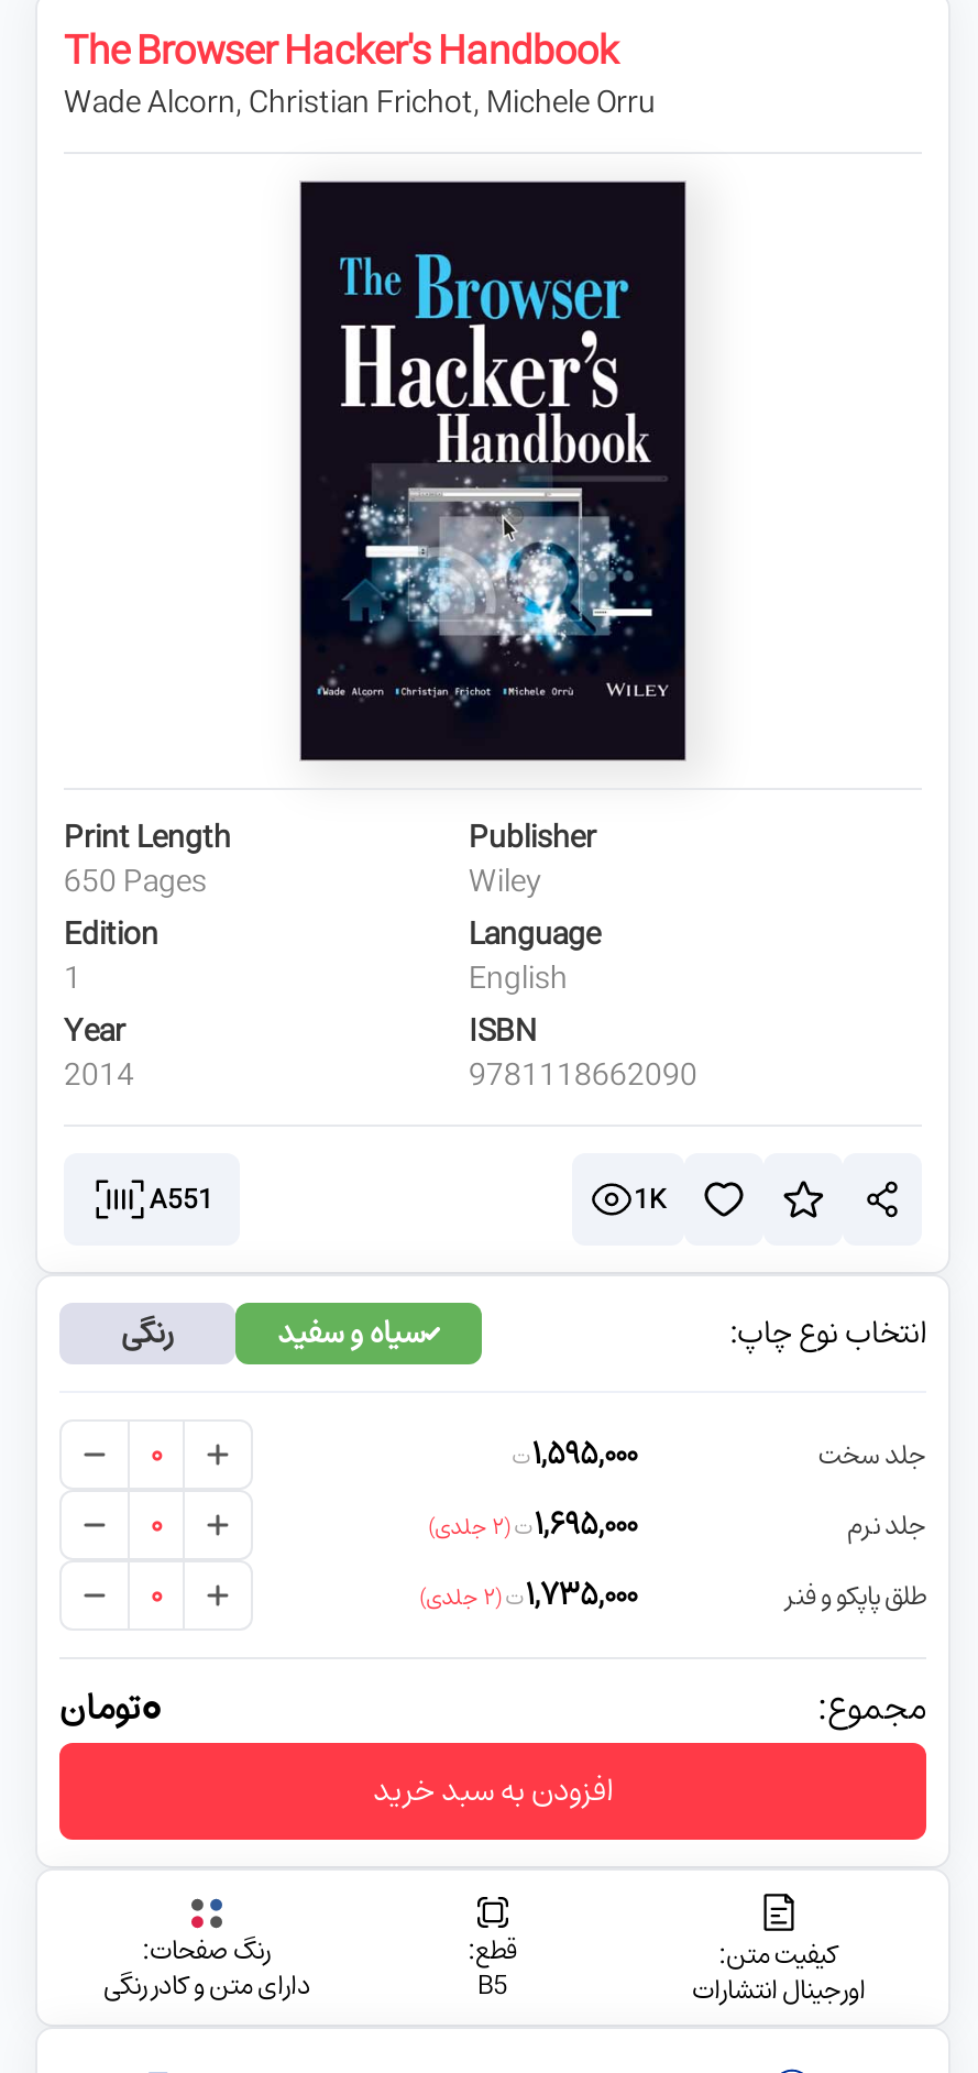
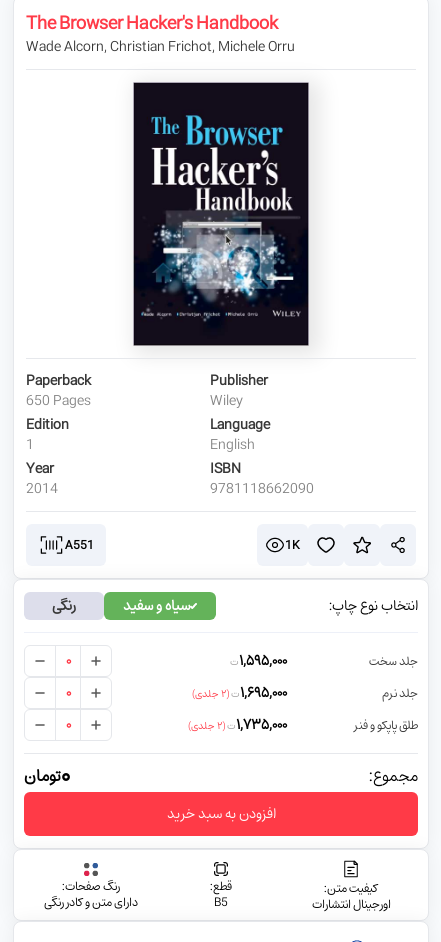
[64,808,231,867] Print Length -> [26,367,91,394] Paperback

